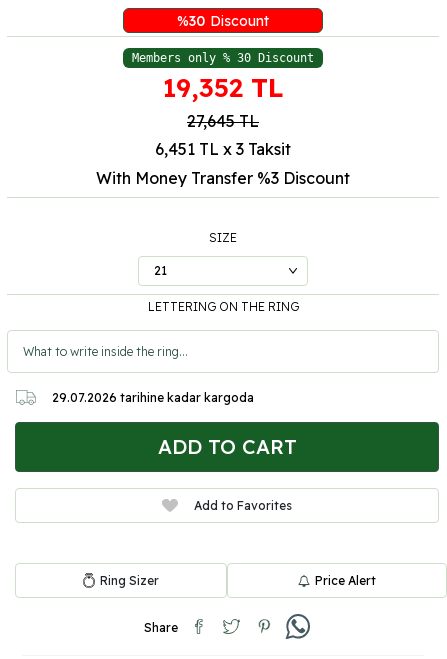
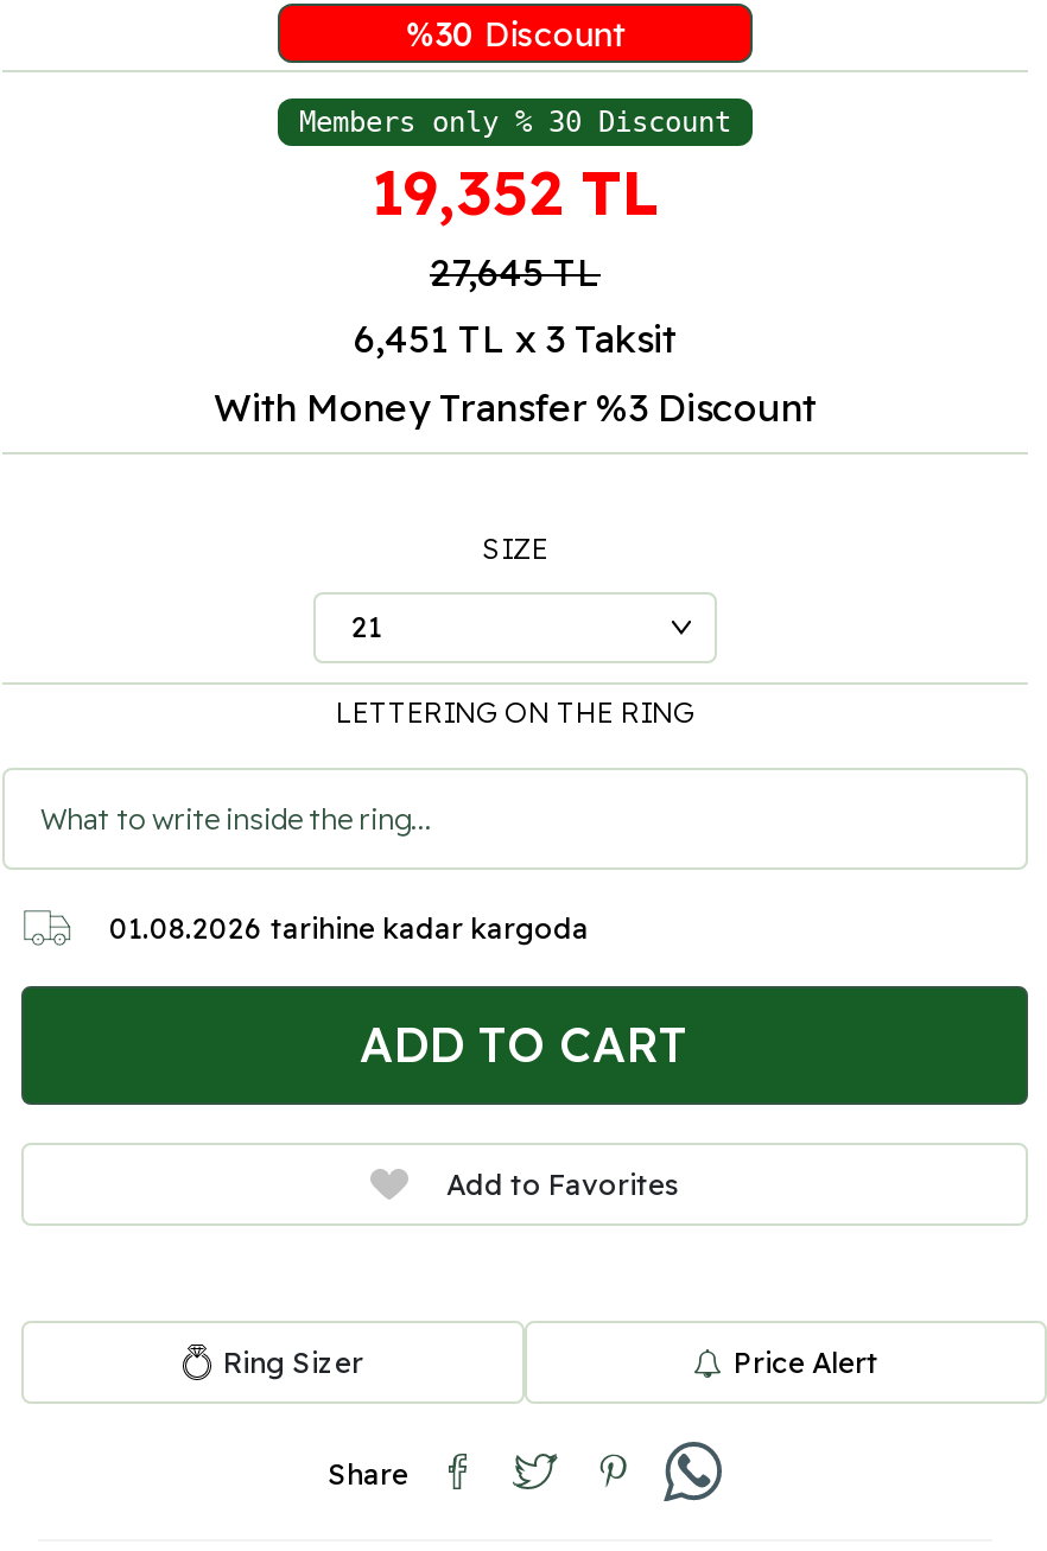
[52,390,254,405] 29.07.2026 tarihine kadar kargoda -> [109,909,589,945] 01.08.2026 tarihine kadar kargoda

